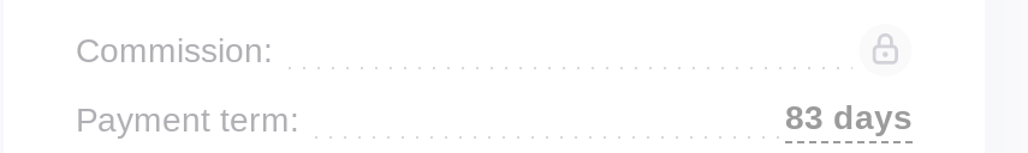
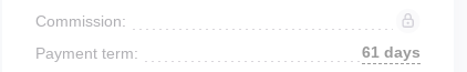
[785,98,913,136] 83 days -> [362,43,421,61] 61 days

